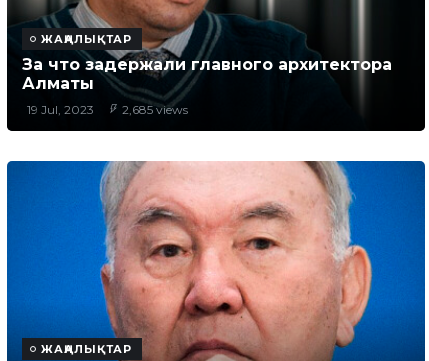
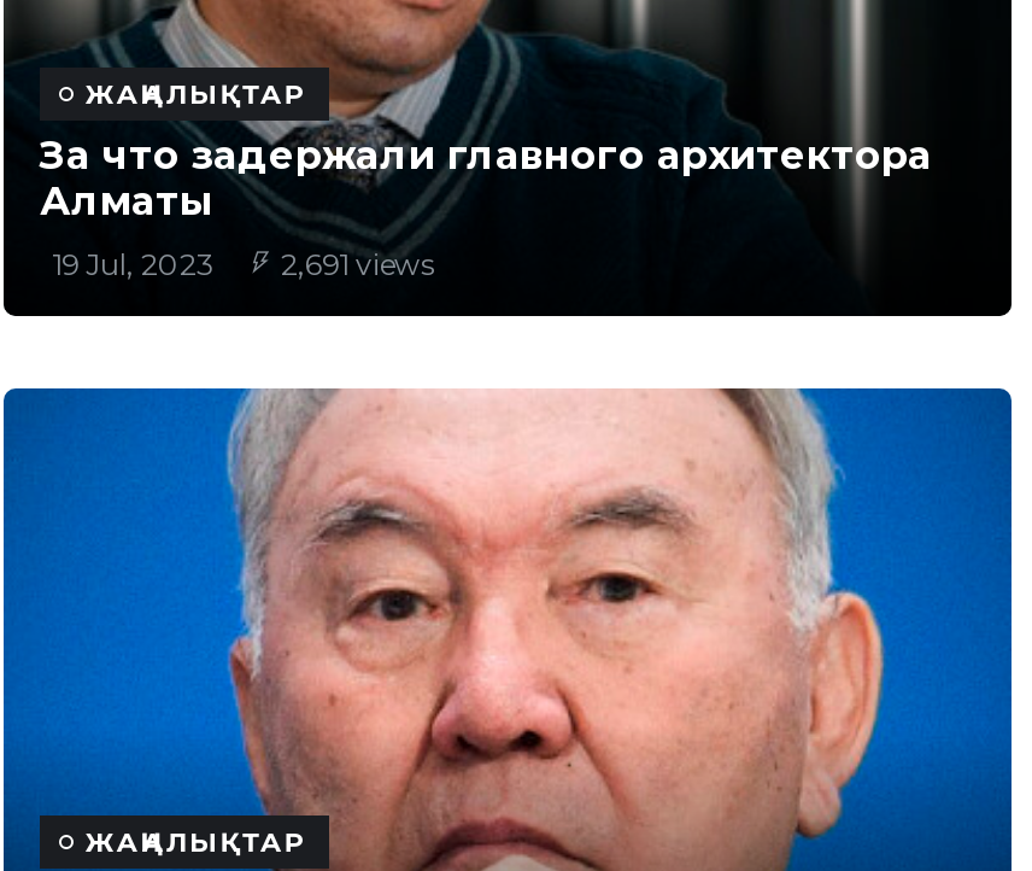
[27,102,188,117] 19 Jul, 2023 2,685 views -> [52,246,433,282] 19 Jul, 2023 2,691 views

